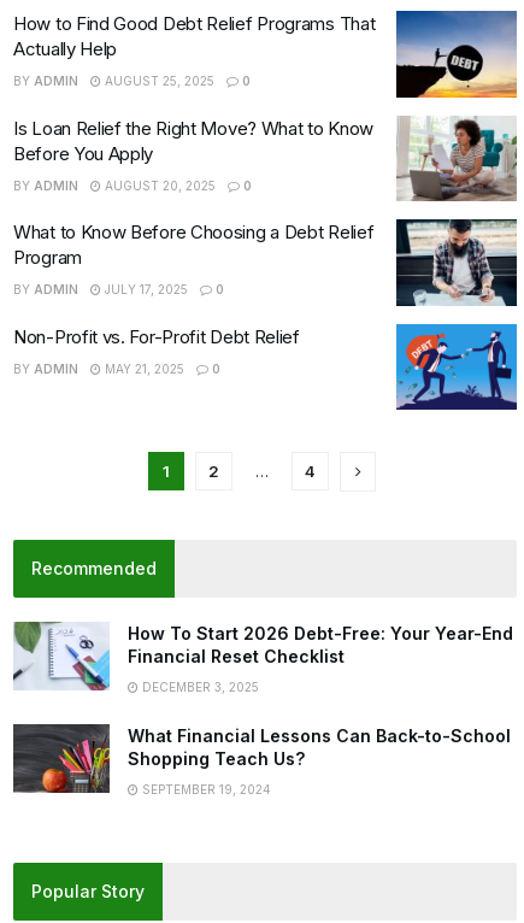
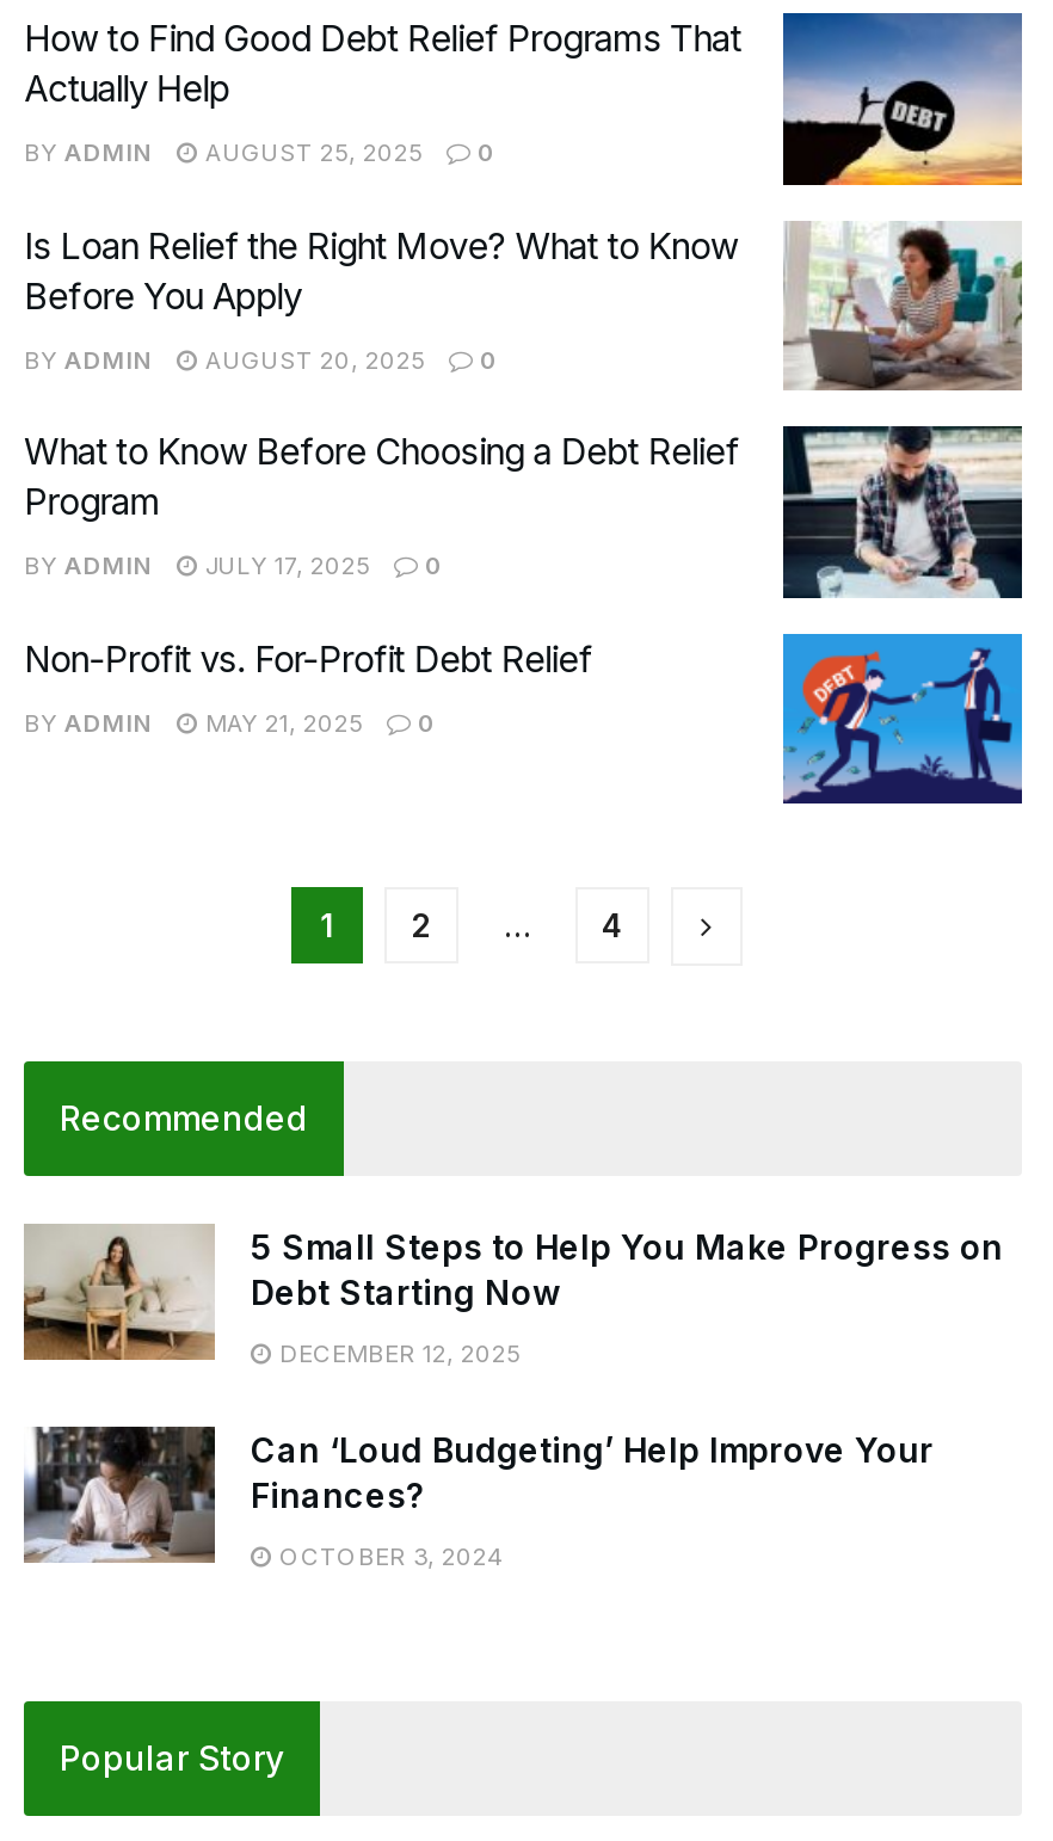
[13,622,513,690] [image] | How To Start 2026 Debt-Free: Your Year-End | Financial Reset Checklist -> [21,1224,1003,1362] [image] | 5 Small Steps to Help You Make Progress on | Debt Starting Now
[139,680,259,694] DECEMBER 3, 2025 -> [272,1338,521,1367] DECEMBER 12, 2025
[12,723,511,794] [image] | What Financial Lessons Can Back-to-School | Shopping Teach Us? -> [24,1427,934,1565] [image] | Can ‘Loud Budgeting’ Help Improve Your | Finances?
[139,782,271,796] SEPTEMBER 19, 2024 -> [272,1541,504,1570] OCTOBER 3, 2024

